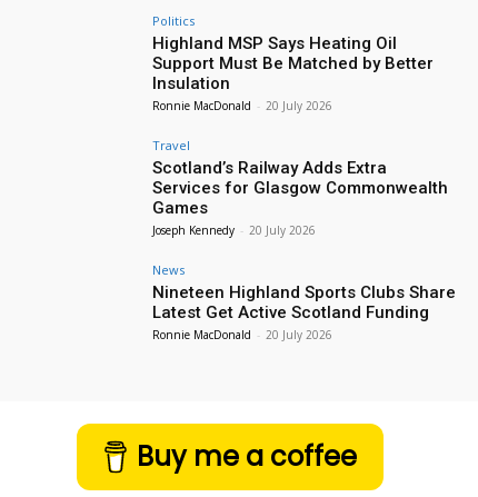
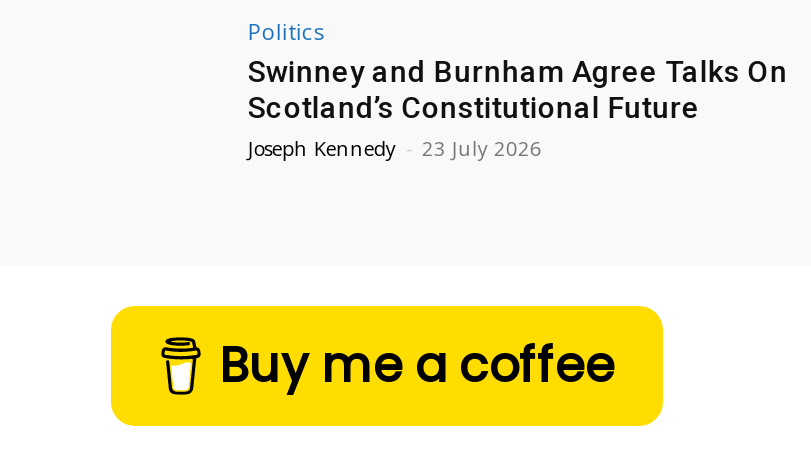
[153,34,456,342] Highland MSP Says Heating Oil | Support Must Be Matched by Better | Insulation | Ronnie MacDonald - 20 July 2026 | Travel | Scotland’s Railway Adds Extra | Services for Glasgow Commonwealth | Games | Joseph Kennedy - 20 July 2026 | News | Nineteen Highland Sports Clubs Share | Latest Get Active Scotland Funding | Ronnie MacDonald - 20 July 2026 -> [248,53,788,161] Swinney and Burnham Agree Talks On | Scotland’s Constitutional Future | Joseph Kennedy - 23 July 2026

